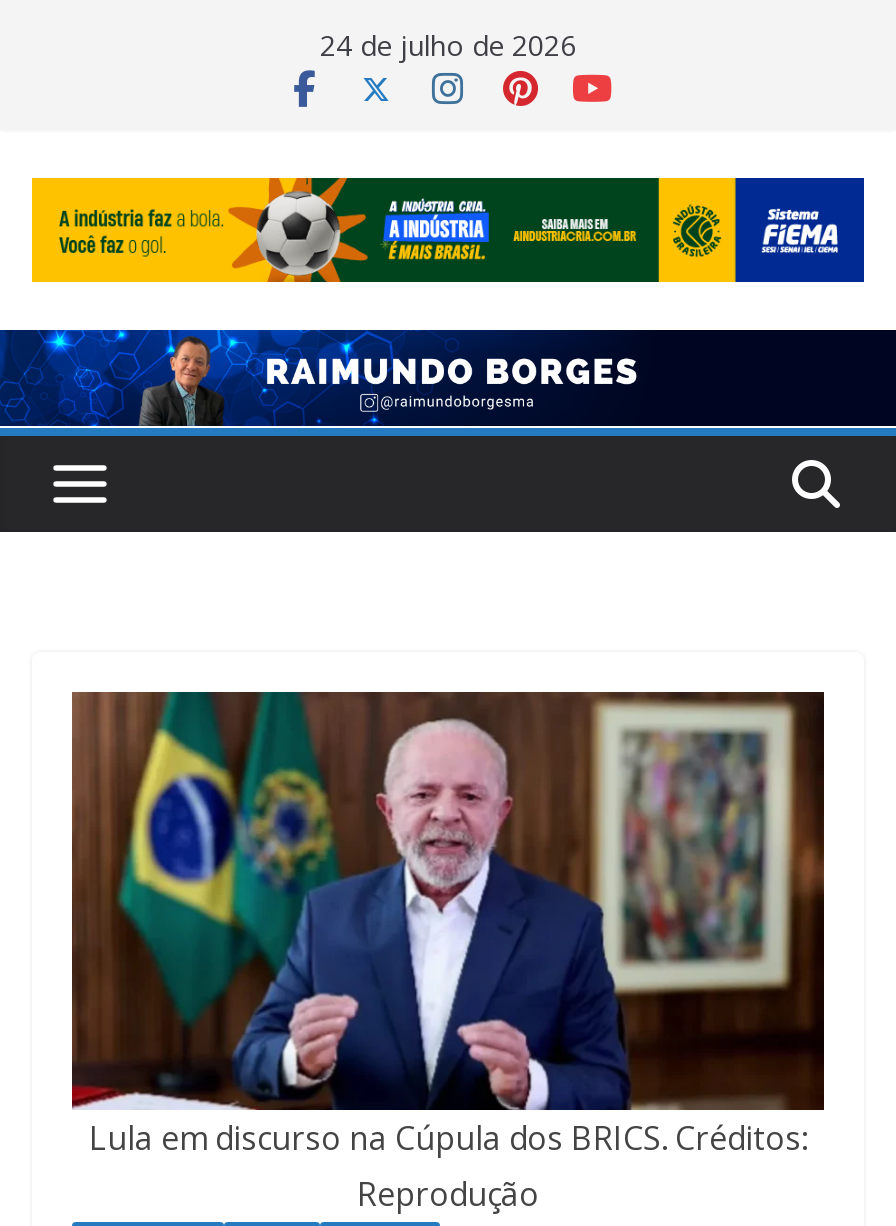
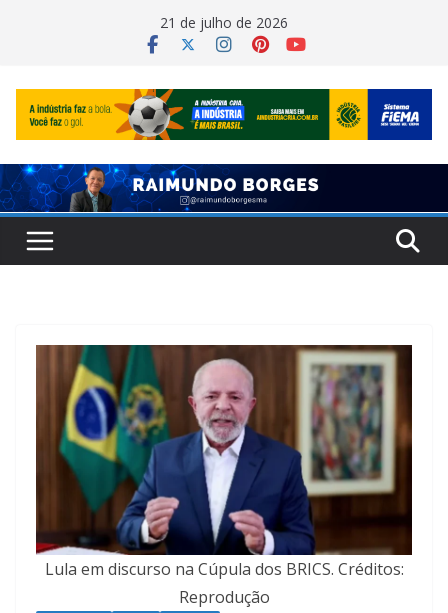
[320,26,576,64] 24 de julho de 2026 -> [160,13,288,32] 21 de julho de 2026

